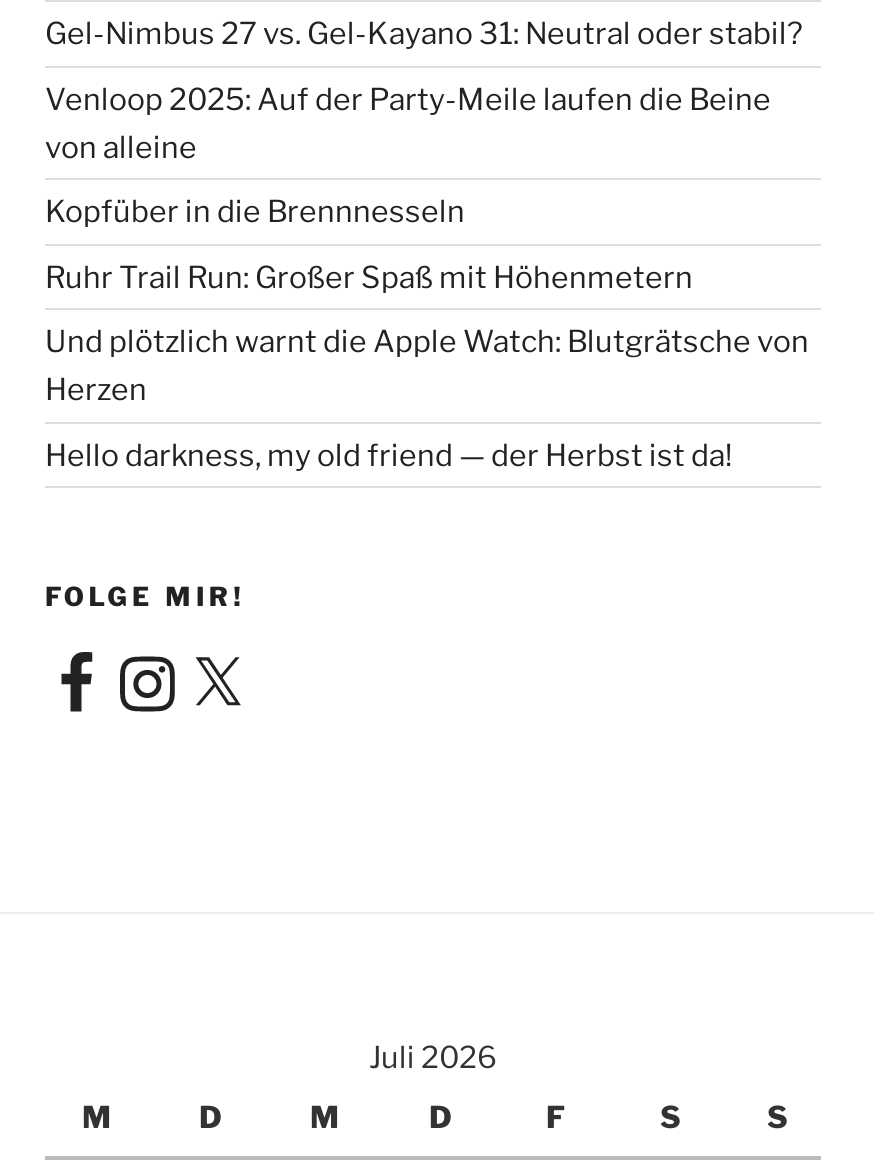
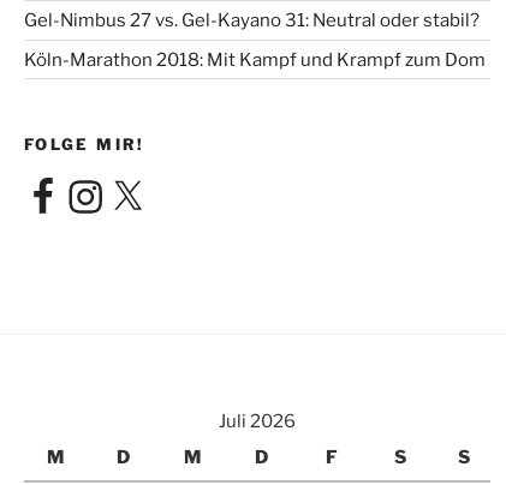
[45,81,809,473] Venloop 2025: Auf der Party-Meile laufen die Beine | von alleine | Kopfüber in die Brennnesseln | Ruhr Trail Run: Großer Spaß mit Höhenmetern | Und plötzlich warnt die Apple Watch: Blutgrätsche von | Herzen | Hello darkness, my old friend — der Herbst ist da! -> [24,49,486,70] Köln-Marathon 2018: Mit Kampf und Krampf zum Dom

